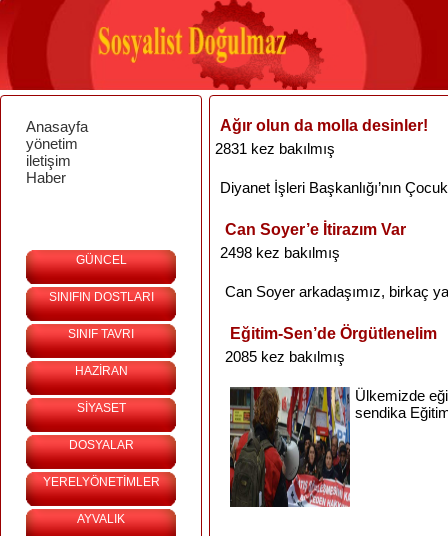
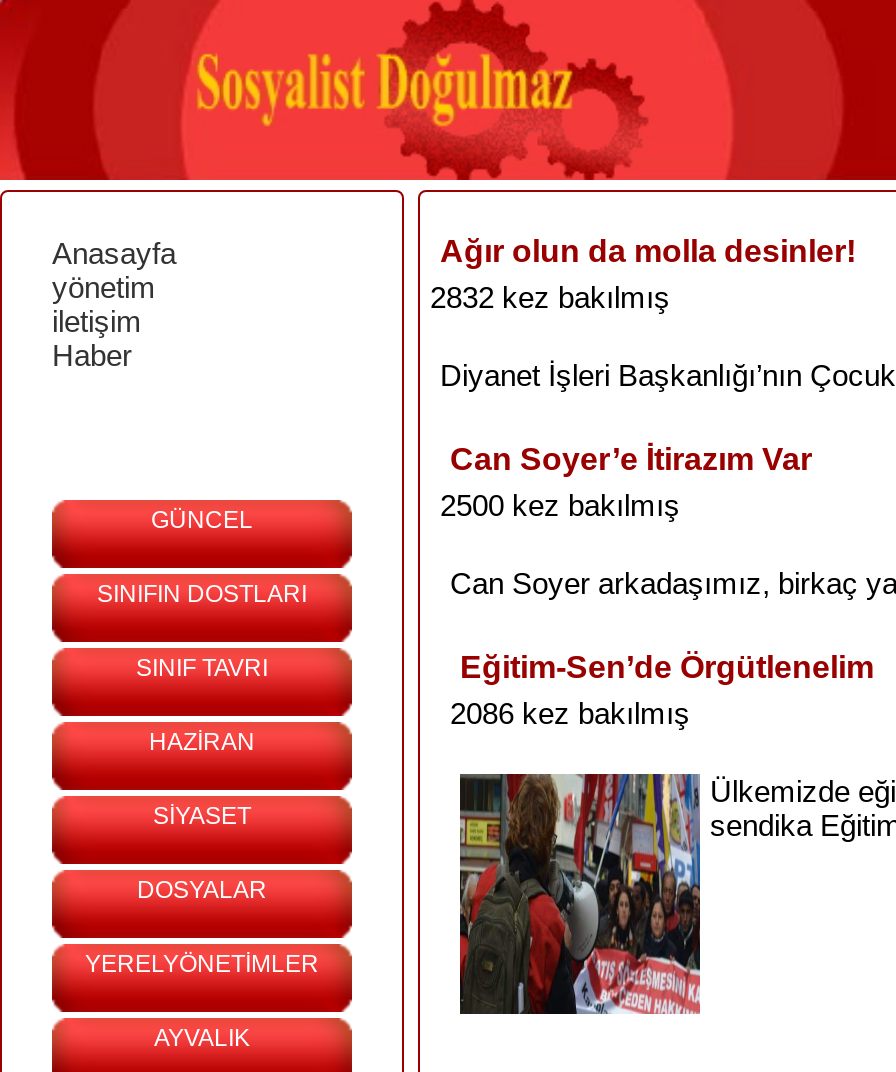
[215,140,335,157] 2831 kez bakılmış -> [430,280,670,314] 2832 kez bakılmış
[220,244,340,261] 2498 kez bakılmış -> [440,488,680,522] 2500 kez bakılmış
[225,348,345,365] 2085 kez bakılmış -> [450,696,690,730] 2086 kez bakılmış

